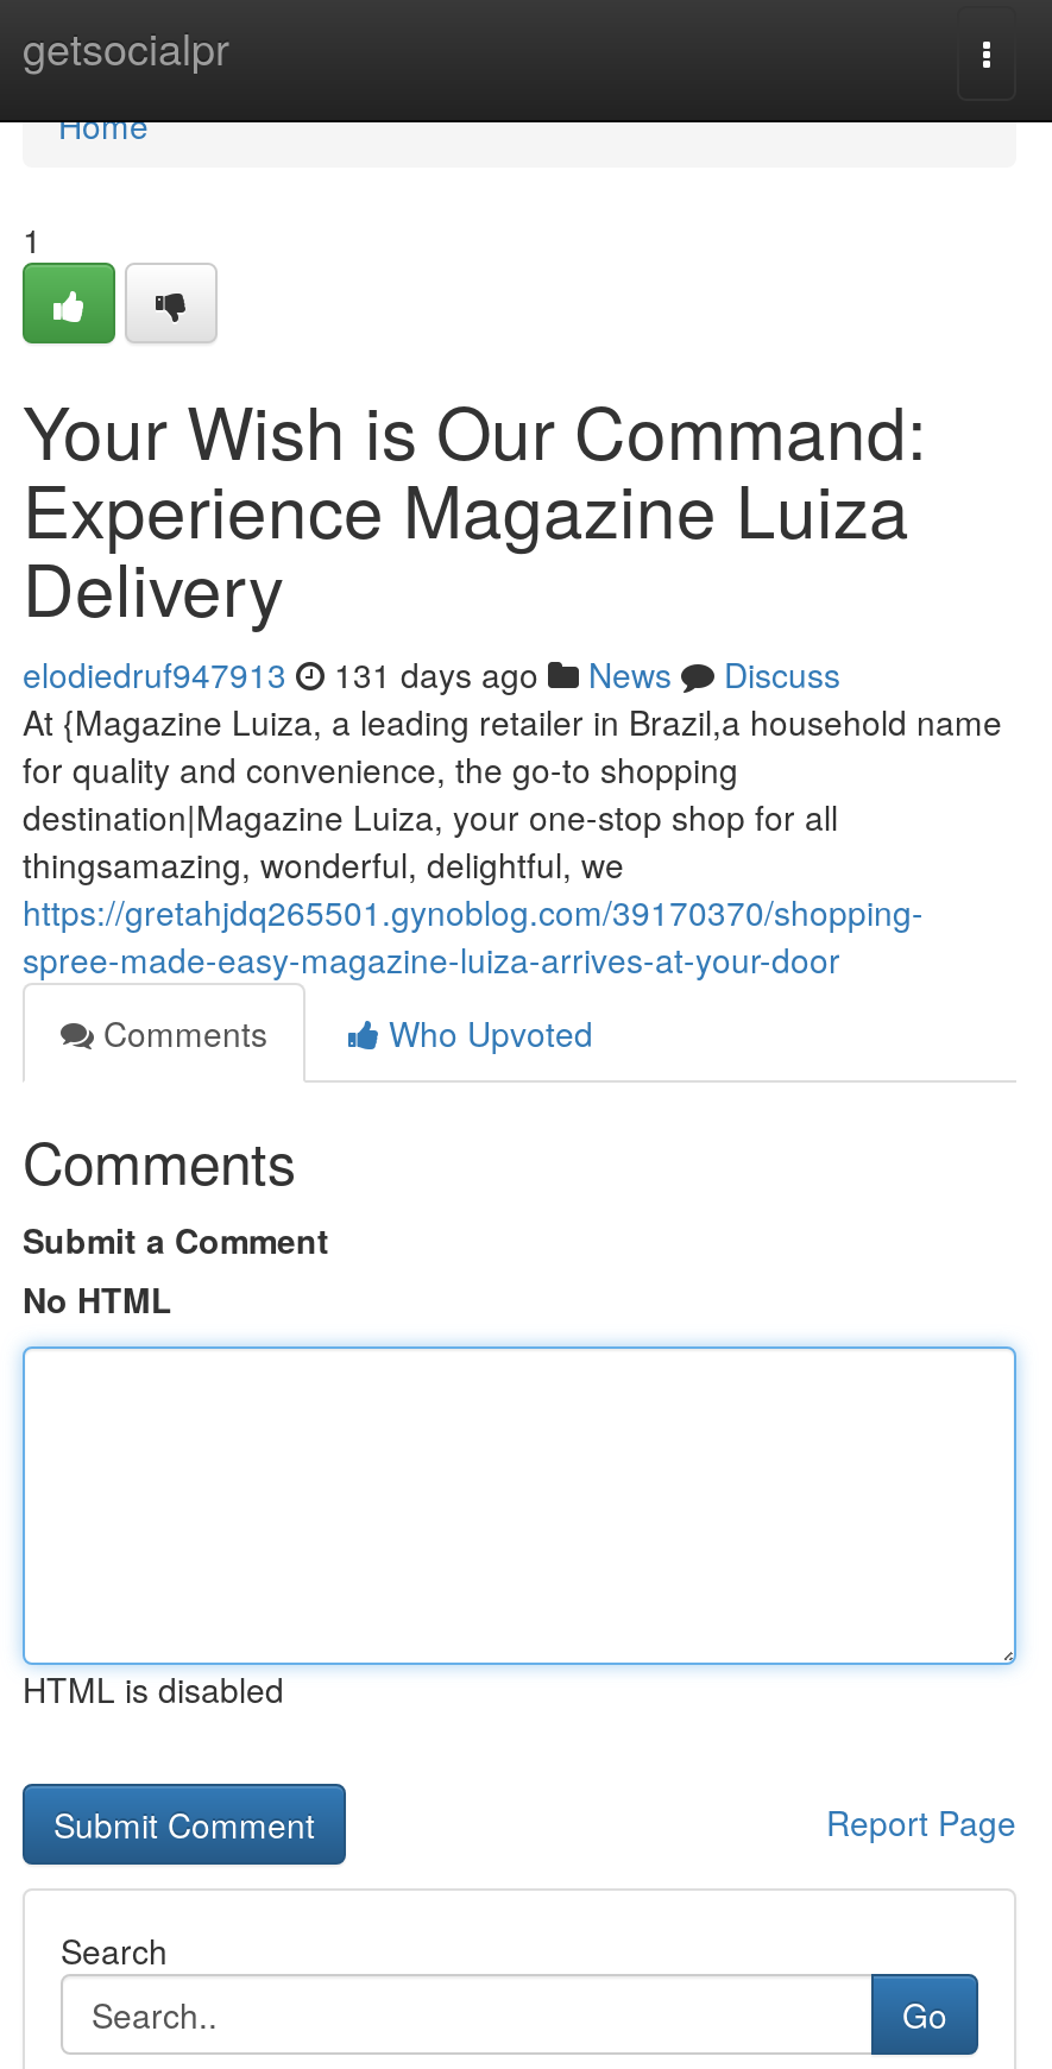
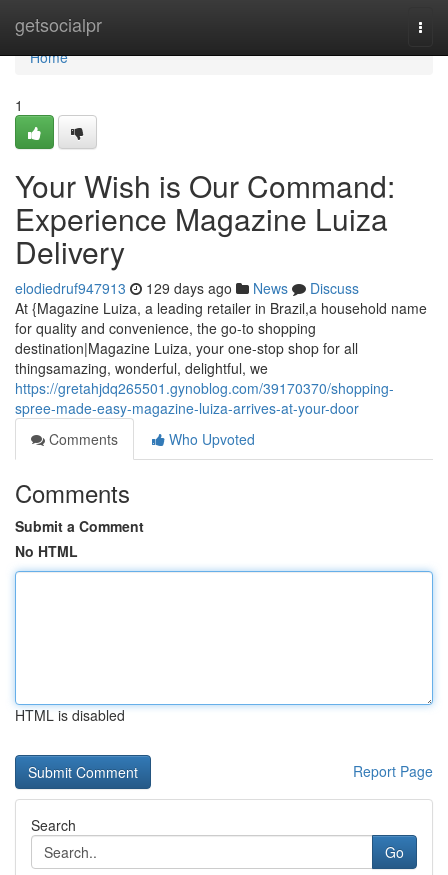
[23,650,840,698] elodiedruf947913 131 days ago News Discuss -> [15,278,359,298] elodiedruf947913 129 days ago News Discuss

